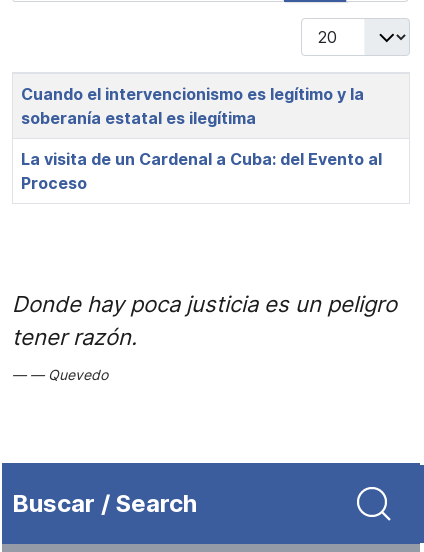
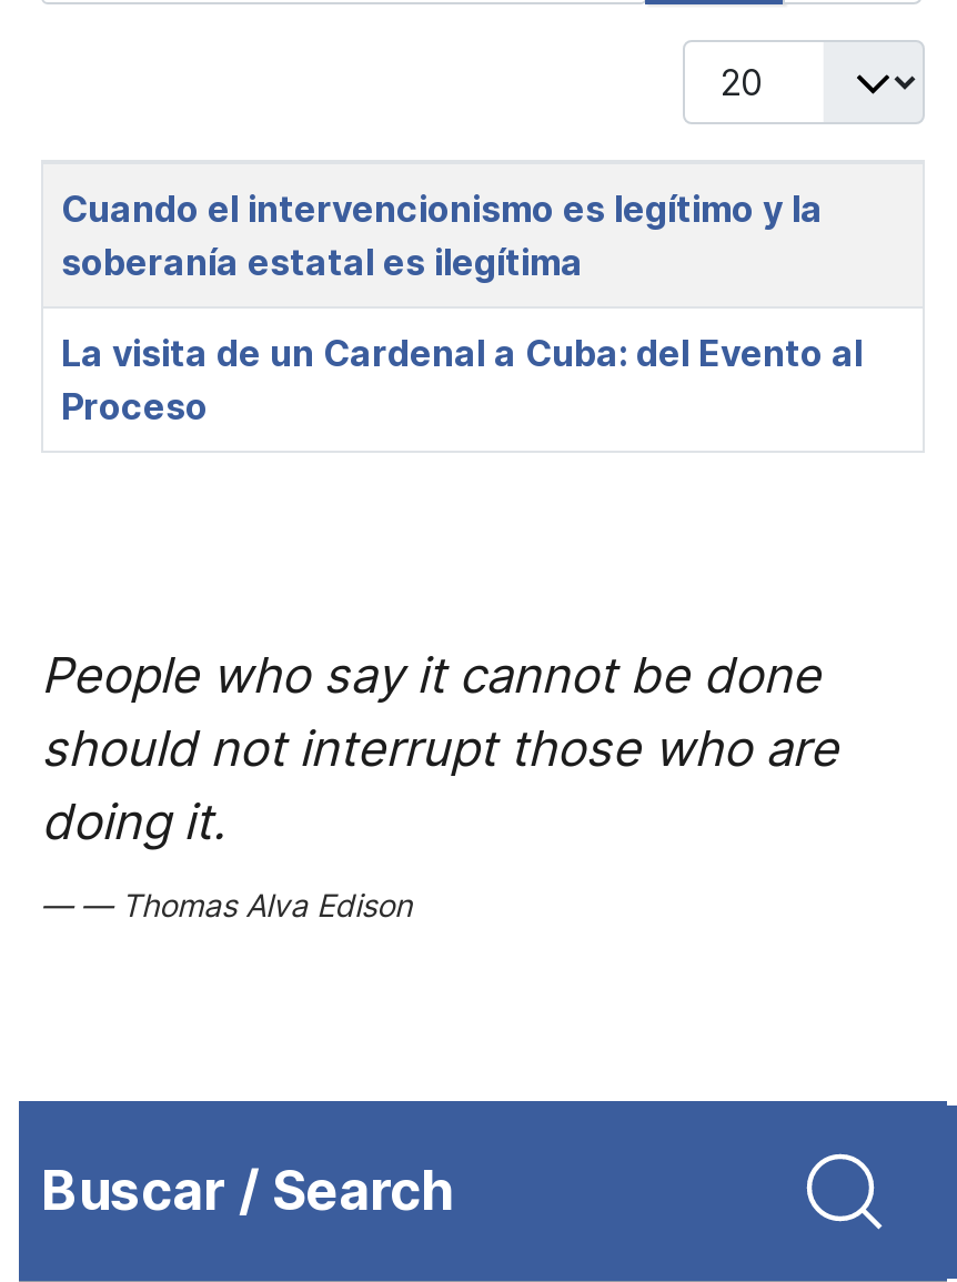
[12,291,397,350] Donde hay poca justicia es un peligro | tener razón. -> [41,646,838,850] People who say it cannot be done | should not interrupt those who are | doing it.
[48,366,108,383] Quevedo -> [121,886,412,923] Thomas Alva Edison

